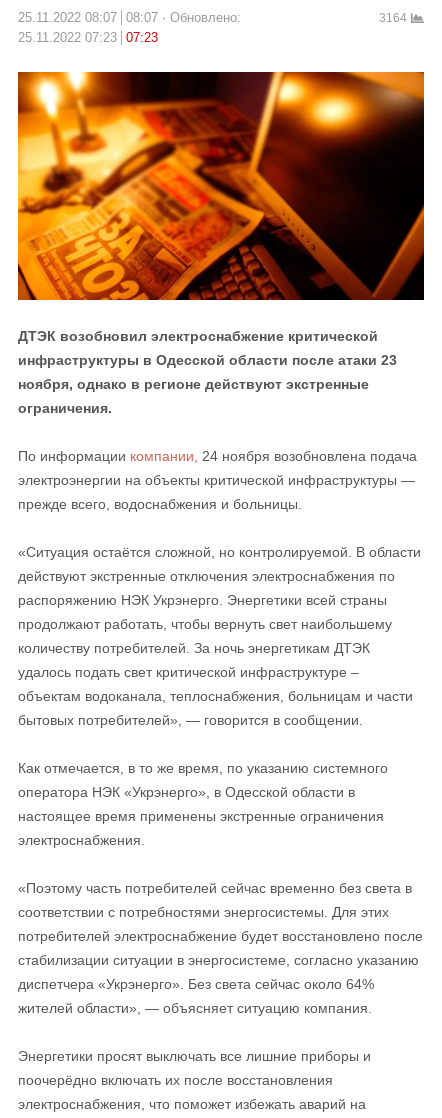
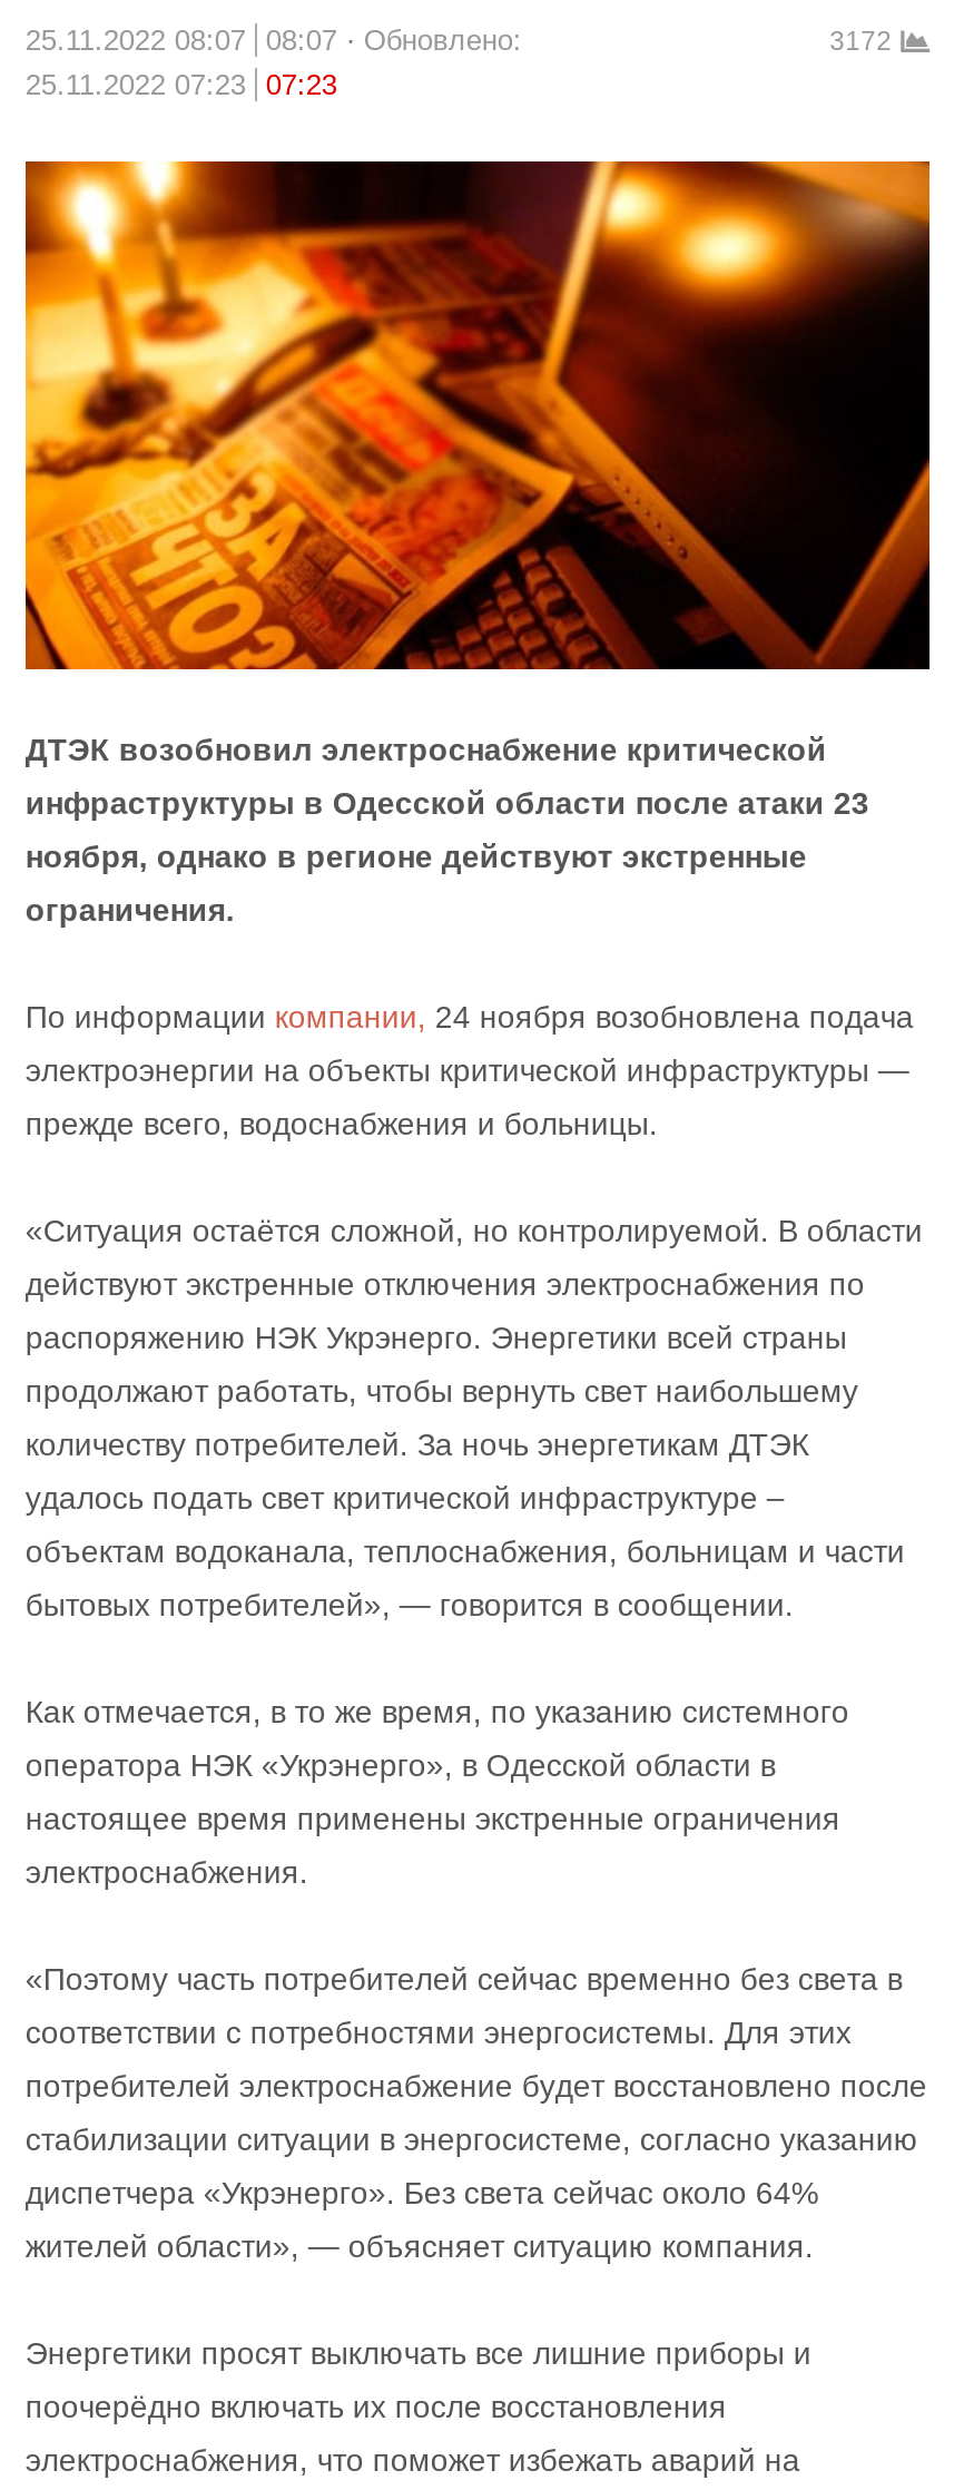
[379,11,407,25] 3164 -> [830,26,892,57] 3172

